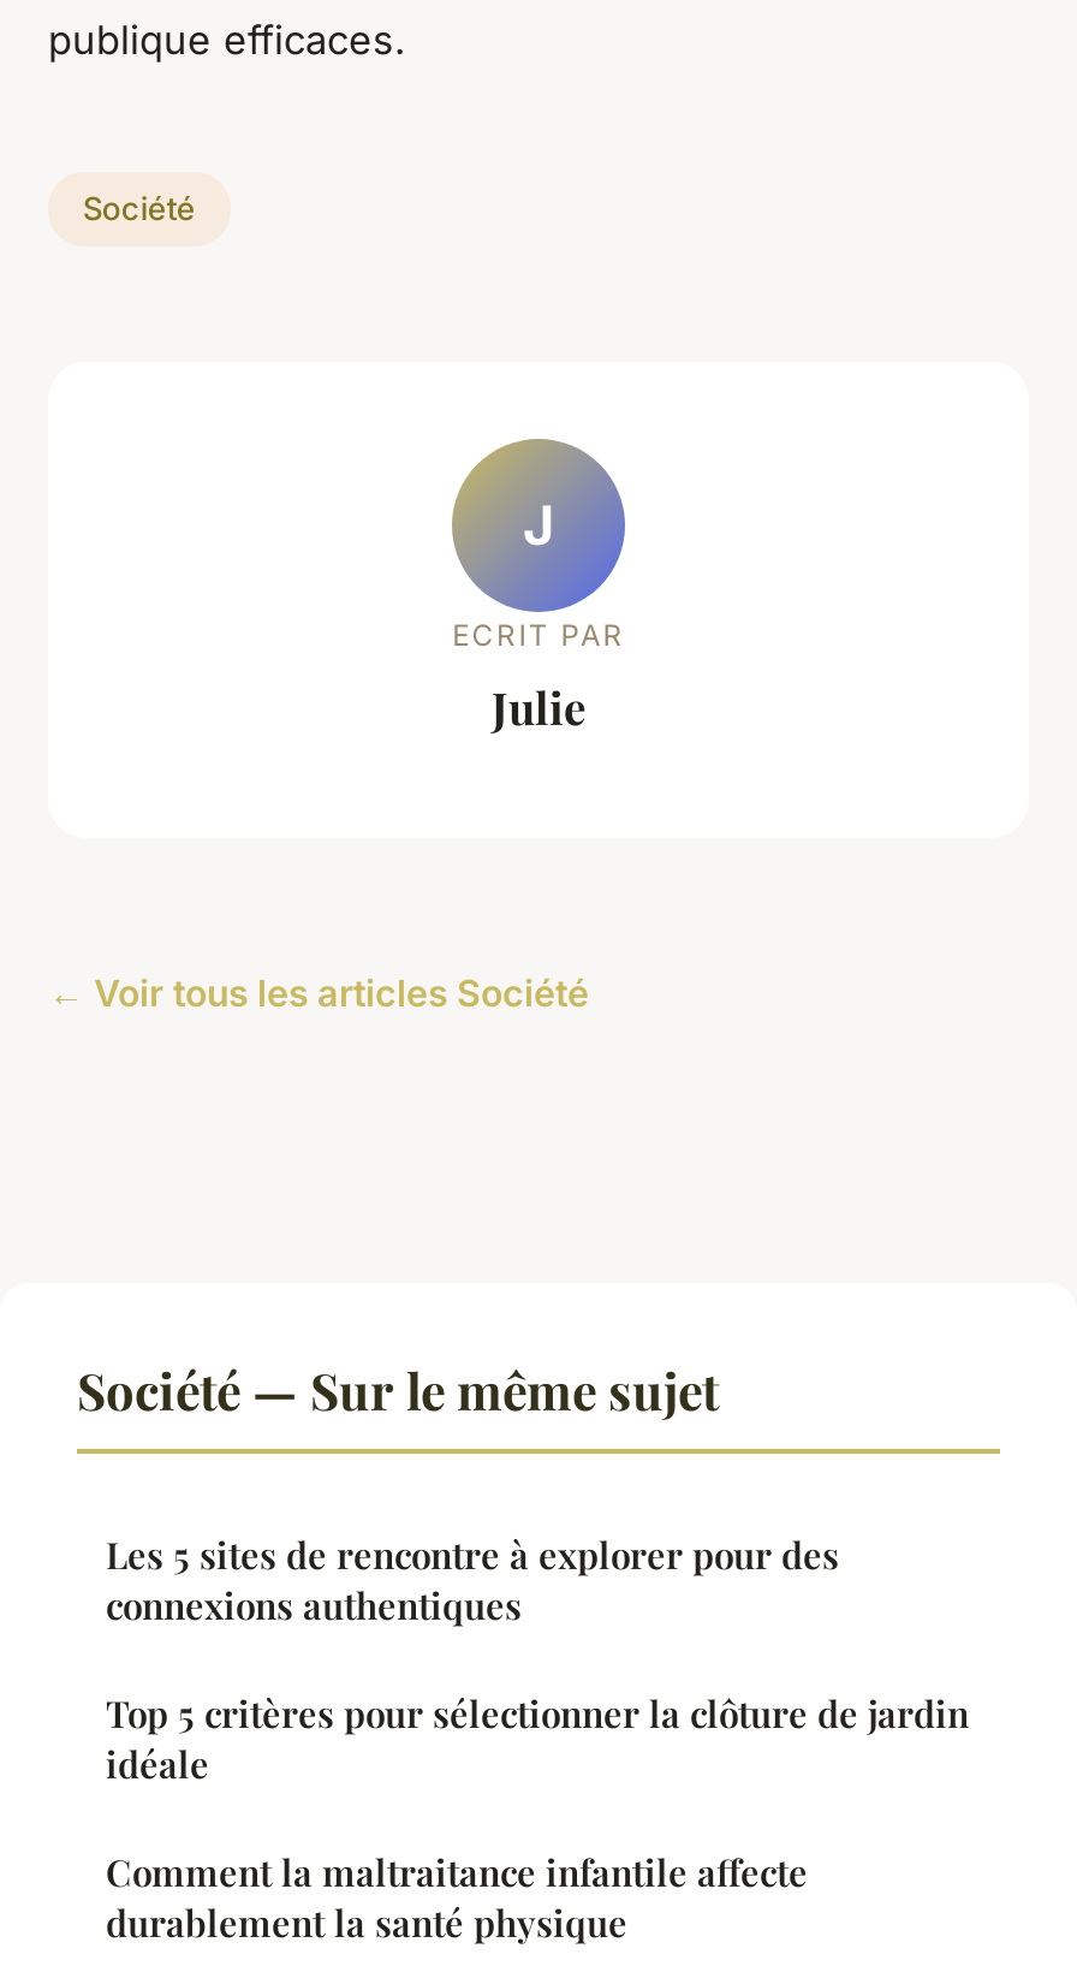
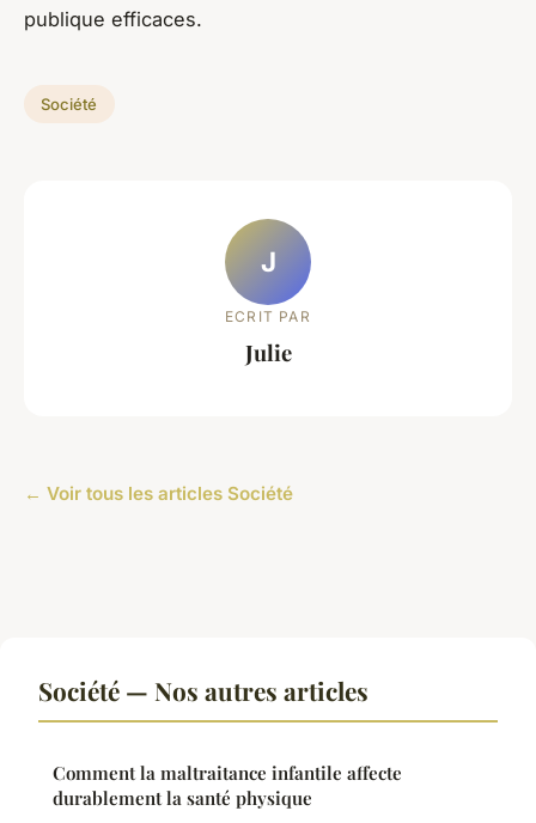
[77,1353,969,1786] Société — Sur le même sujet | Les 5 sites de rencontre à explorer pour des | connexions authentiques | Top 5 critères pour sélectionner la clôture de jardin | idéale -> [38,674,368,707] Société — Nos autres articles

